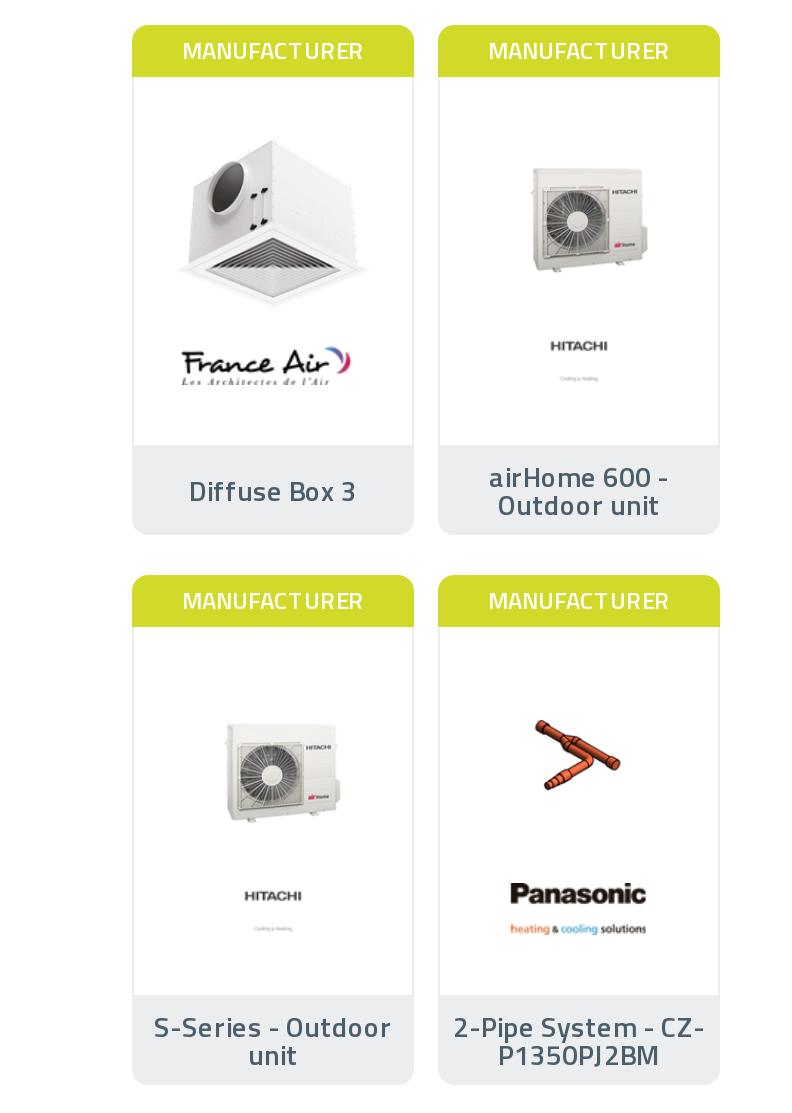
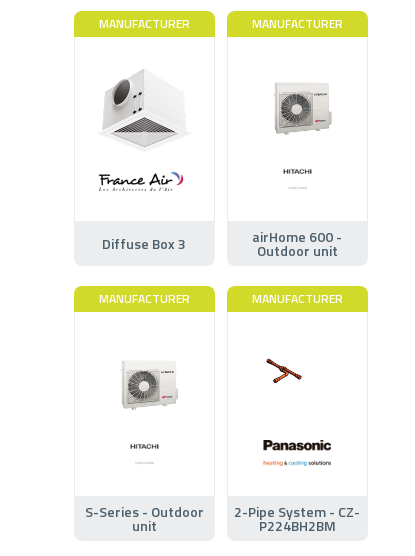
[518,719,622,793] [image] -> [265,358,318,393] [image]
[498,1032,660,1074] P1350PJ2BM -> [259,515,336,536] P224BH2BM

